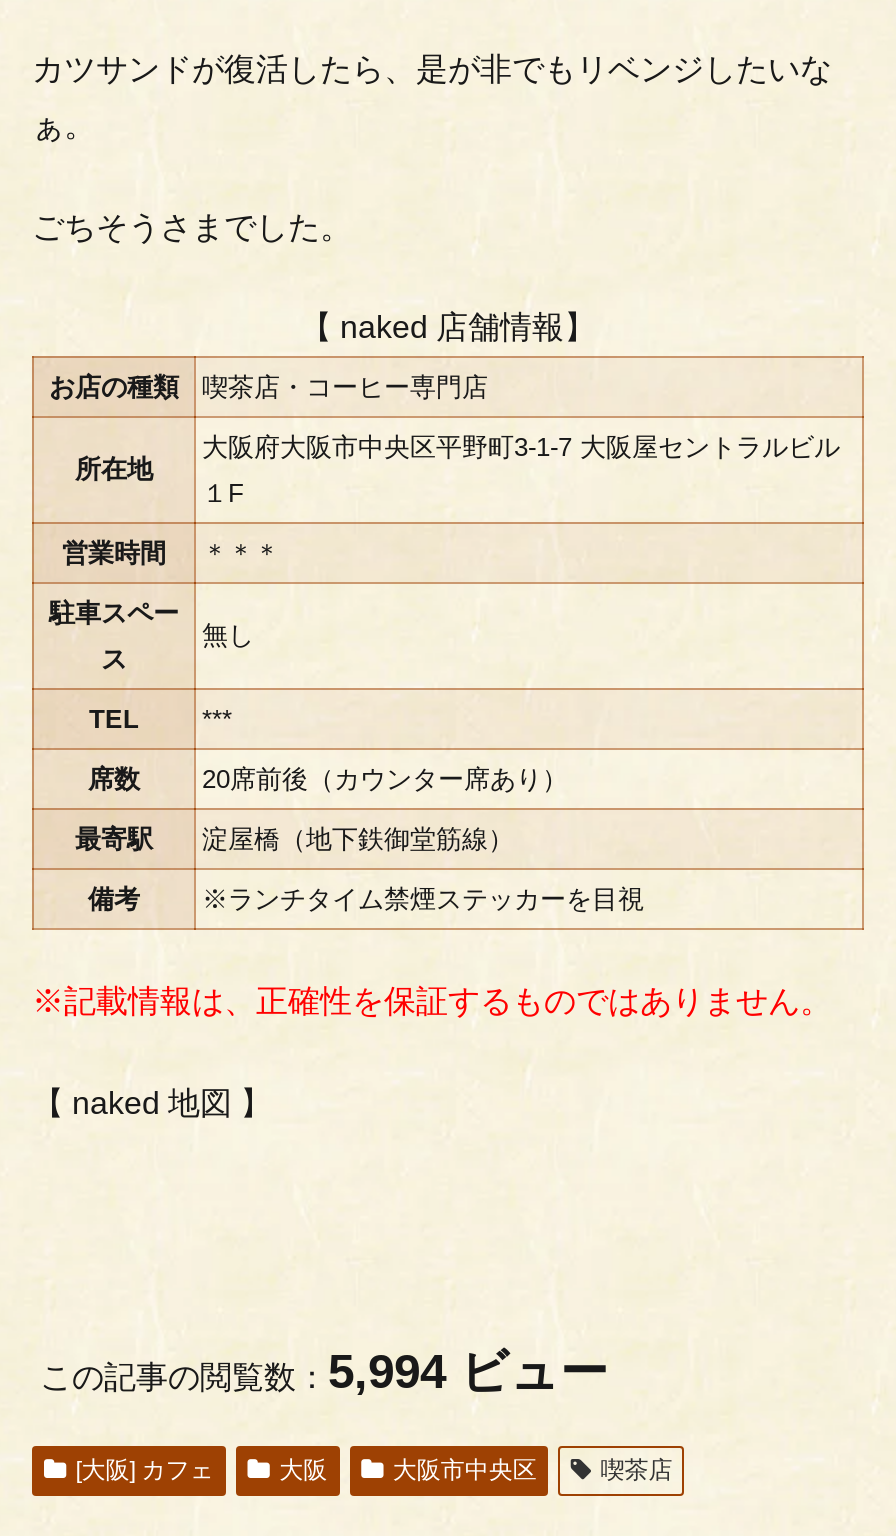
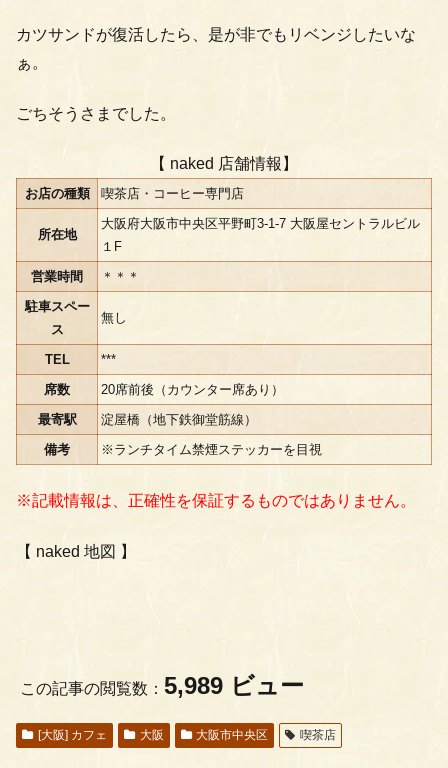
[32,1344,608,1398] この記事の閲覧数：5,994 ビュー -> [16,672,304,699] この記事の閲覧数：5,989 ビュー

